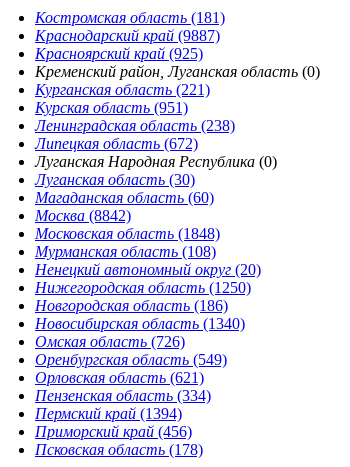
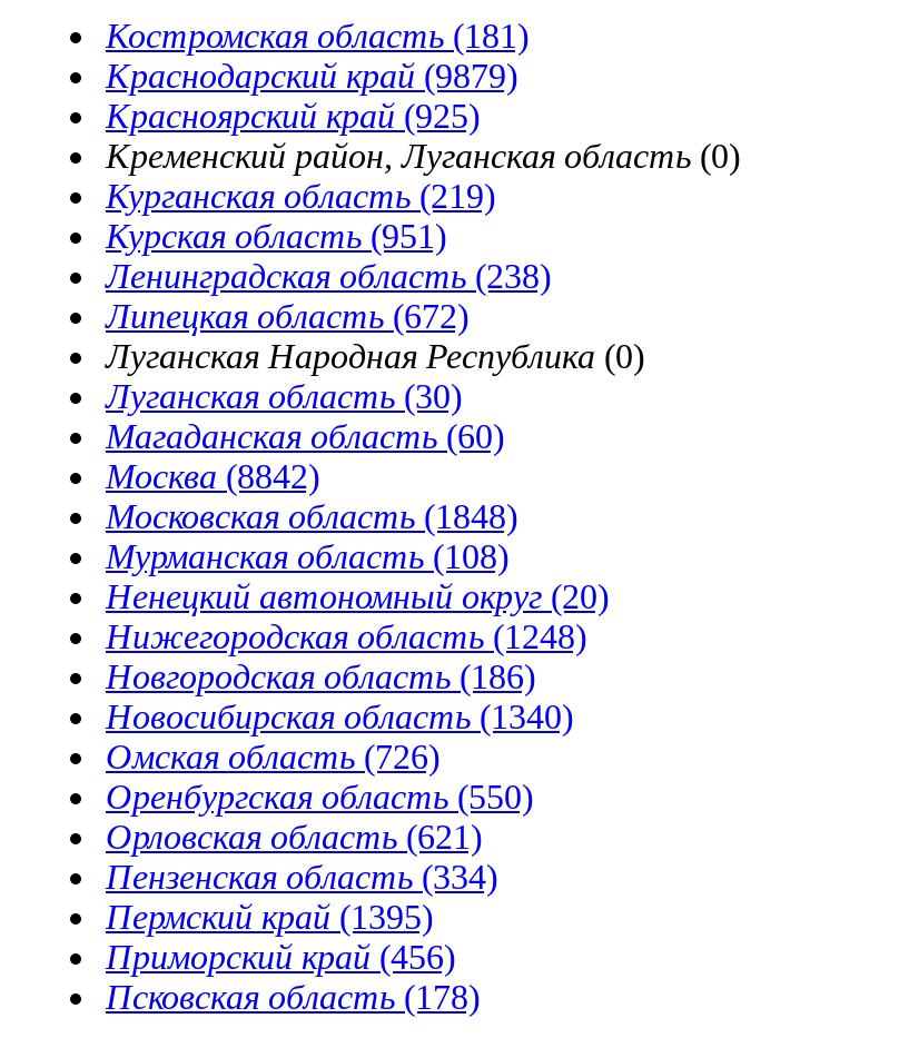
[35,27,220,44] Краснодарский край (9887) -> [106,58,517,95] Краснодарский край (9879)
[35,81,210,98] Курганская область (221) -> [106,178,495,216] Курганская область (219)
[35,279,251,296] Нижегородская область (1250) -> [106,618,586,656] Нижегородская область (1248)
[35,351,227,368] Оренбургская область (549) -> [106,779,533,816] Оренбургская область (550)
[35,405,182,422] Пермский край (1394) -> [106,899,433,937] Пермский край (1395)

